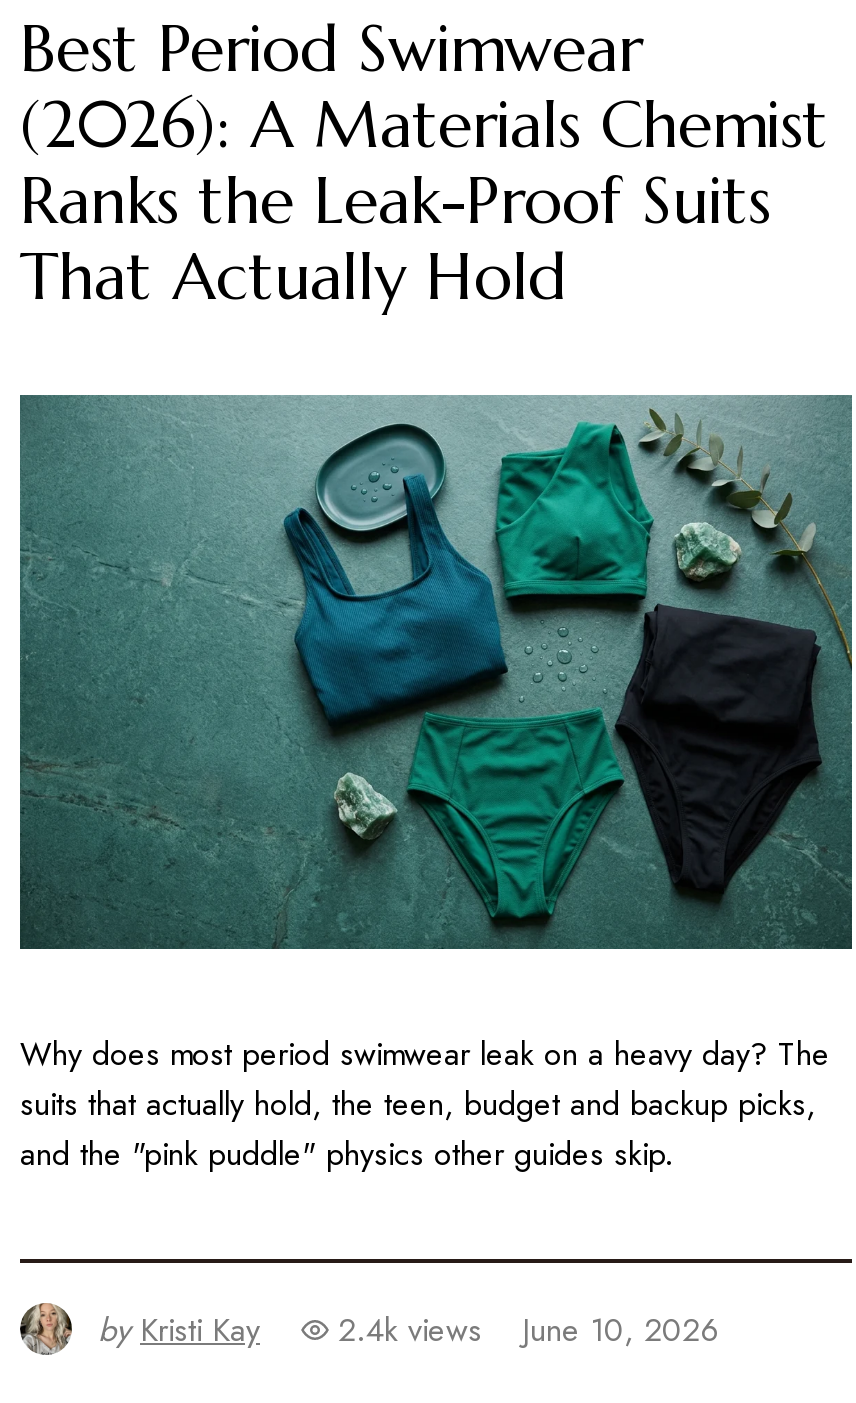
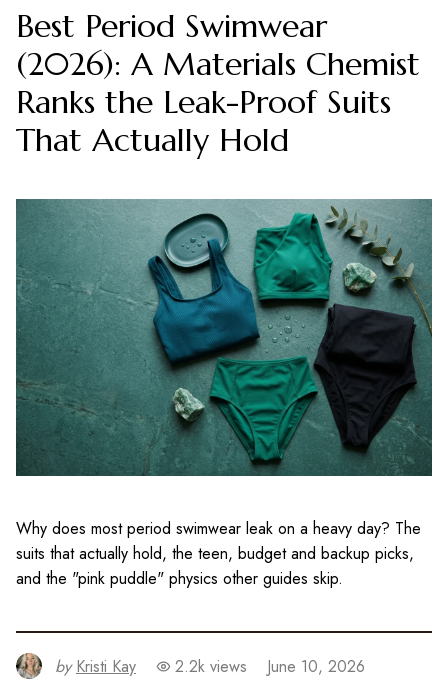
[98,1307,718,1353] by Kristi Kay 2.4k views June 10, 2026 -> [55,655,365,678] by Kristi Kay 2.2k views June 10, 2026

